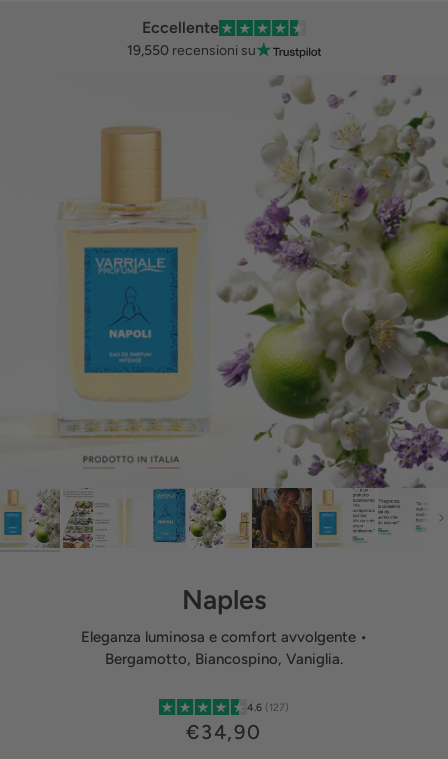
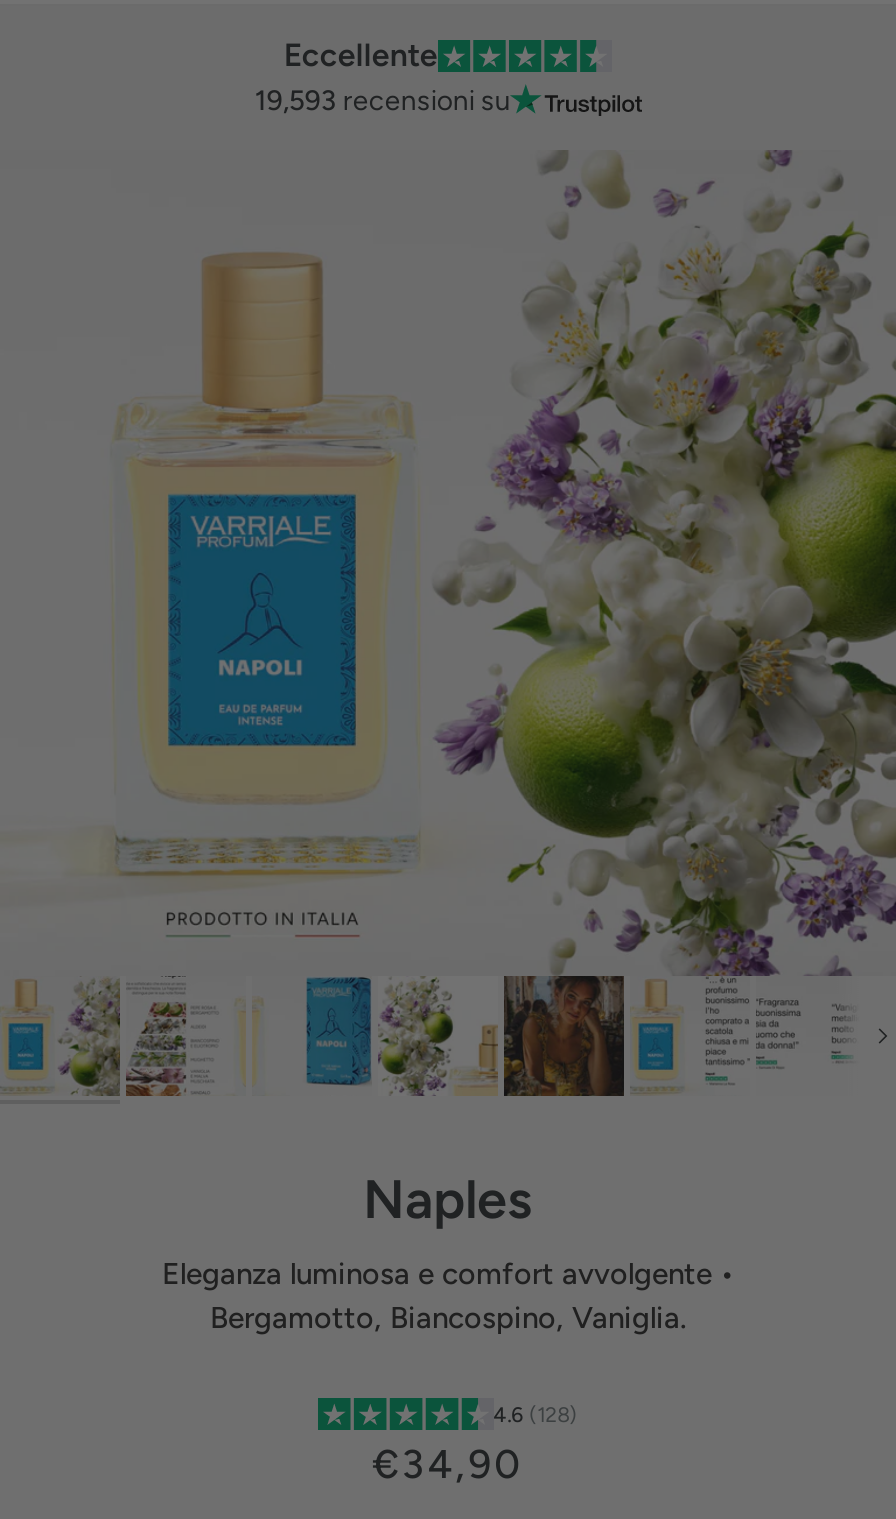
[127,42,256,59] 19,550 recensioni su -> [255,83,511,117] 19,593 recensioni su
[247,701,289,714] 4.6 (127) -> [493,1401,577,1427] 4.6 (128)

